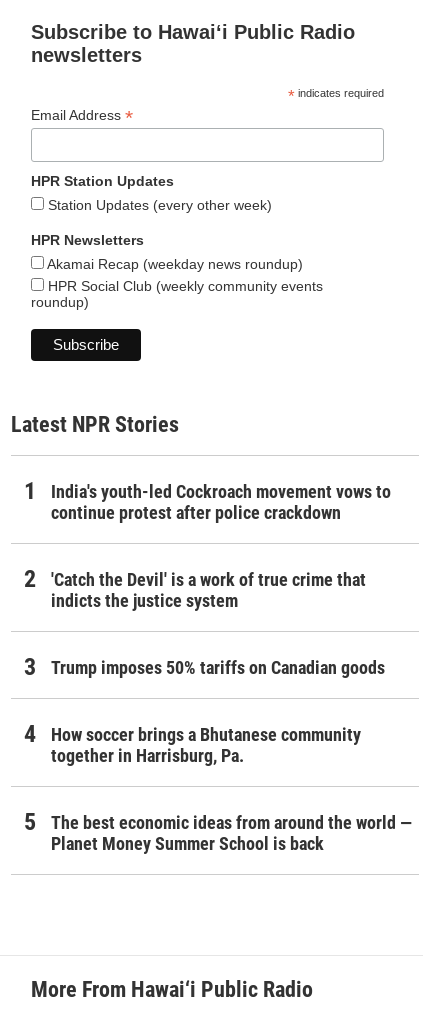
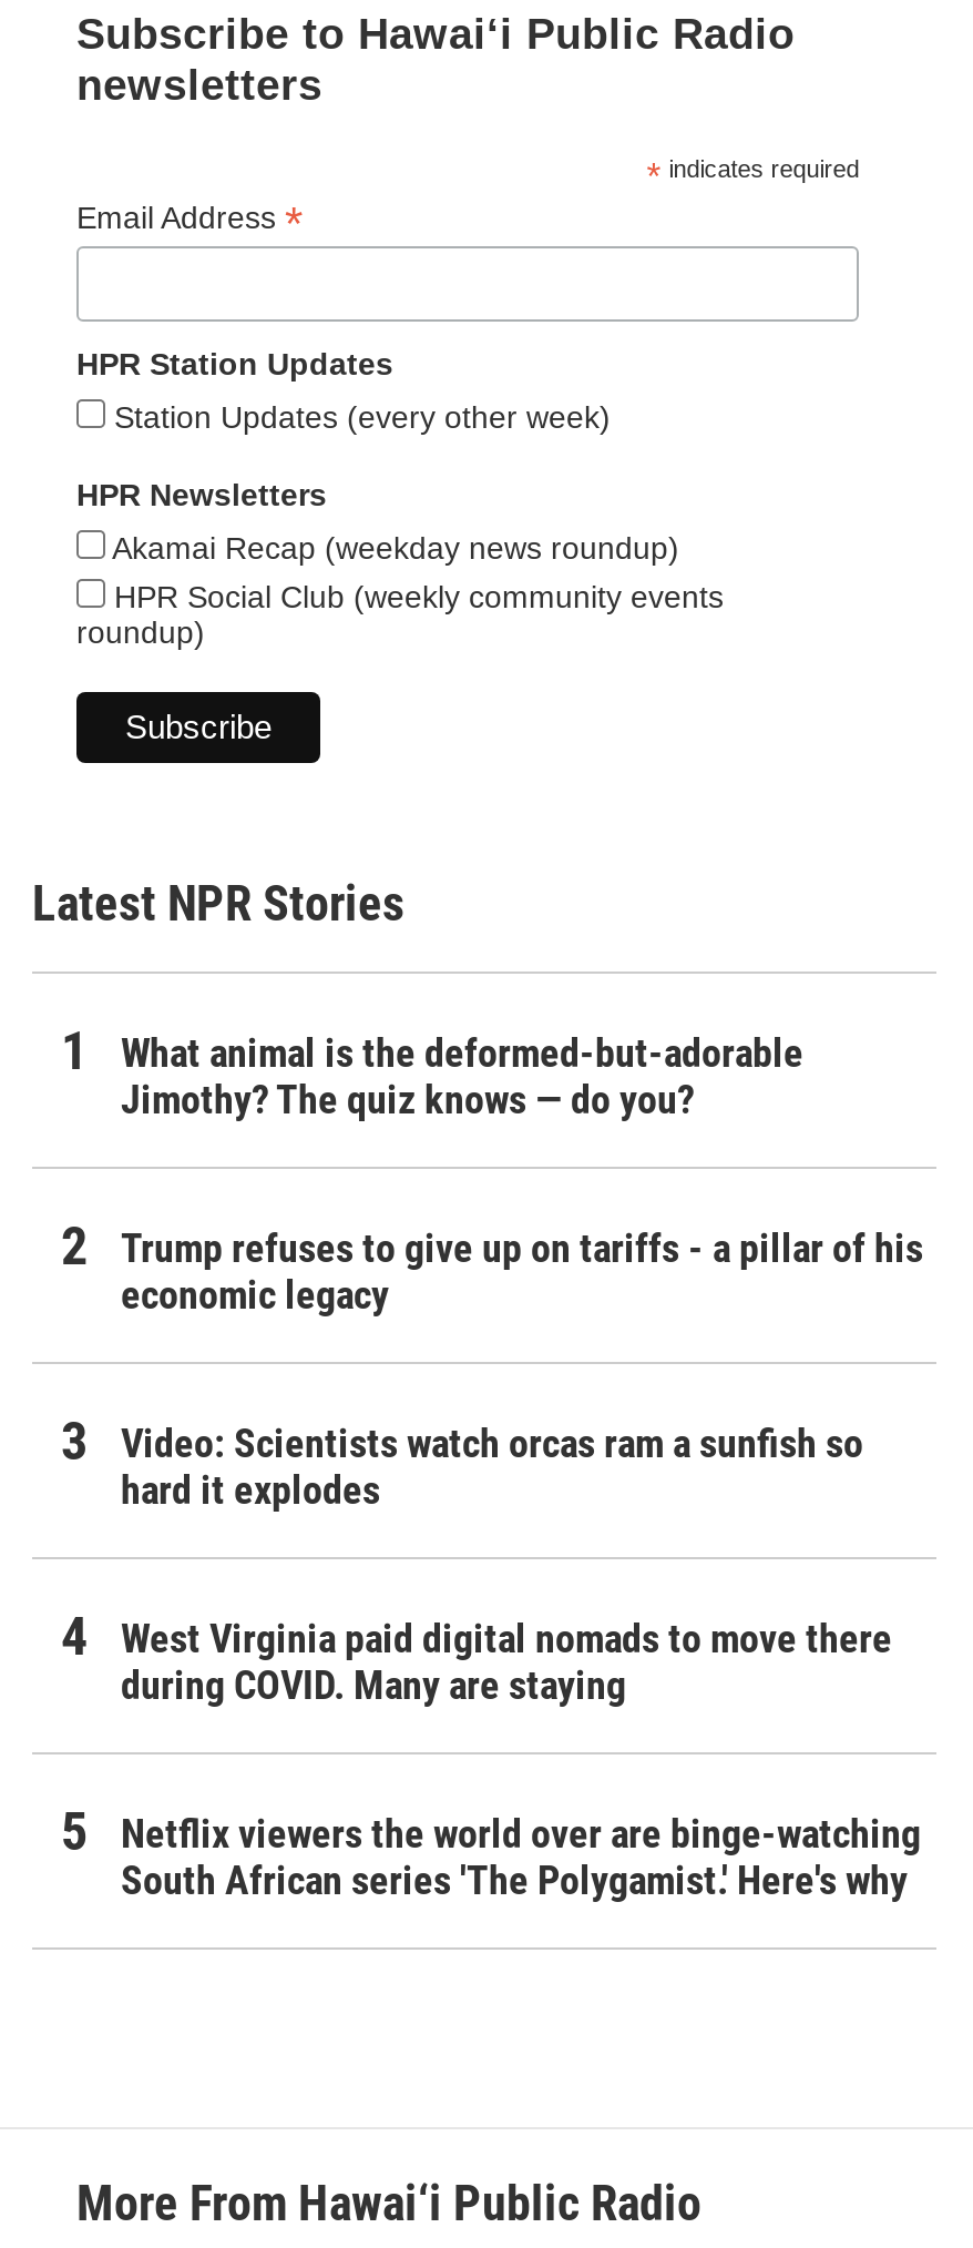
[51,481,391,523] India's youth-led Cockroach movement vows to | continue protest after police crackdown -> [121,1030,803,1123] What animal is the deformed-but-adorable | Jimothy? The quiz knows — do you?
[51,569,366,611] 'Catch the Devil' is a work of true crime that | indicts the justice system -> [121,1225,923,1318] Trump refuses to give up on tariffs - a pillar of his | economic legacy
[51,657,385,678] Trump imposes 50% tariffs on Canadian goods -> [121,1420,863,1514] Video: Scientists watch orcas ram a sunfish so | hard it explodes
[51,724,361,766] How soccer brings a Bhutanese community | together in Harrisburg, Pa. -> [121,1616,892,1709] West Virginia paid digital nomads to move there | during COVID. Many are staying
[51,812,412,854] The best economic ideas from around the world — | Planet Money Summer School is back -> [121,1811,921,1904] Netflix viewers the world over are binge-watching | South African series 'The Polygamist.' Here's why

